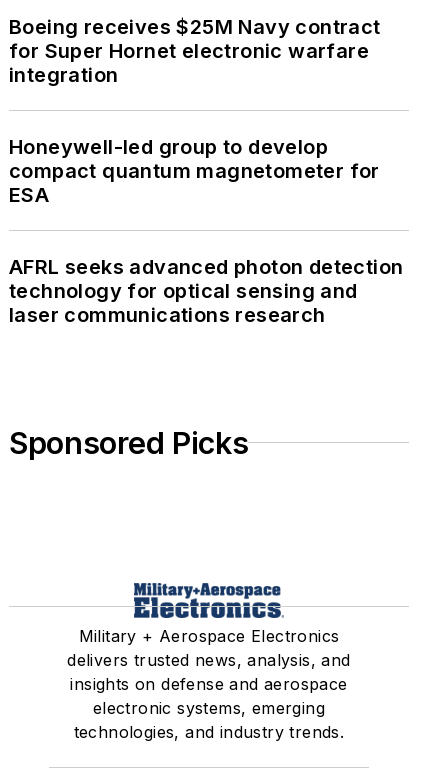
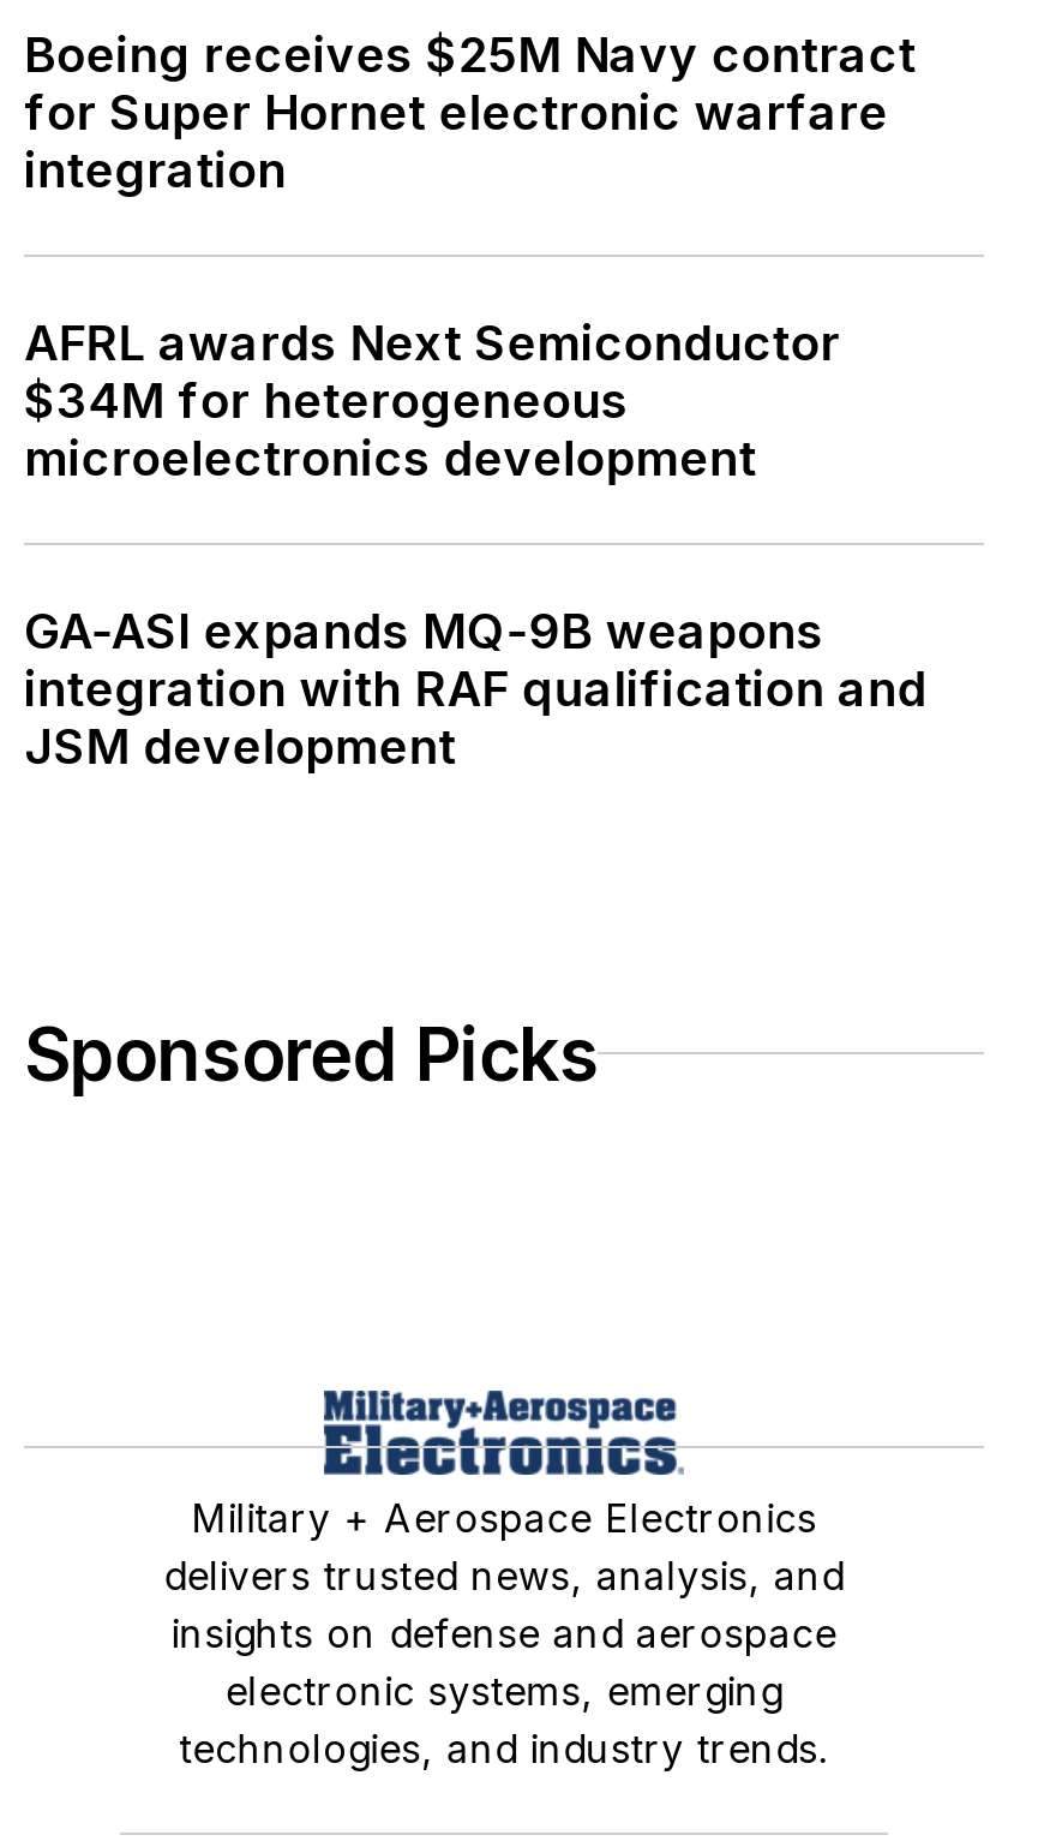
[9,135,380,207] Honeywell-led group to develop | compact quantum magnetometer for | ESA -> [24,314,840,487] AFRL awards Next Semiconductor | $34M for heterogeneous | microelectronics development
[9,255,403,327] AFRL seeks advanced photon detection | technology for optical sensing and | laser communications research -> [24,602,927,775] GA-ASI expands MQ-9B weapons | integration with RAF qualification and | JSM development

